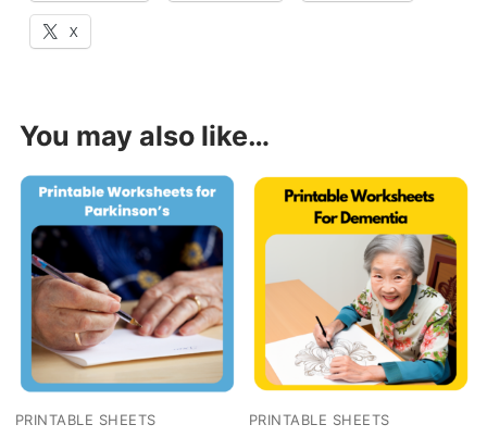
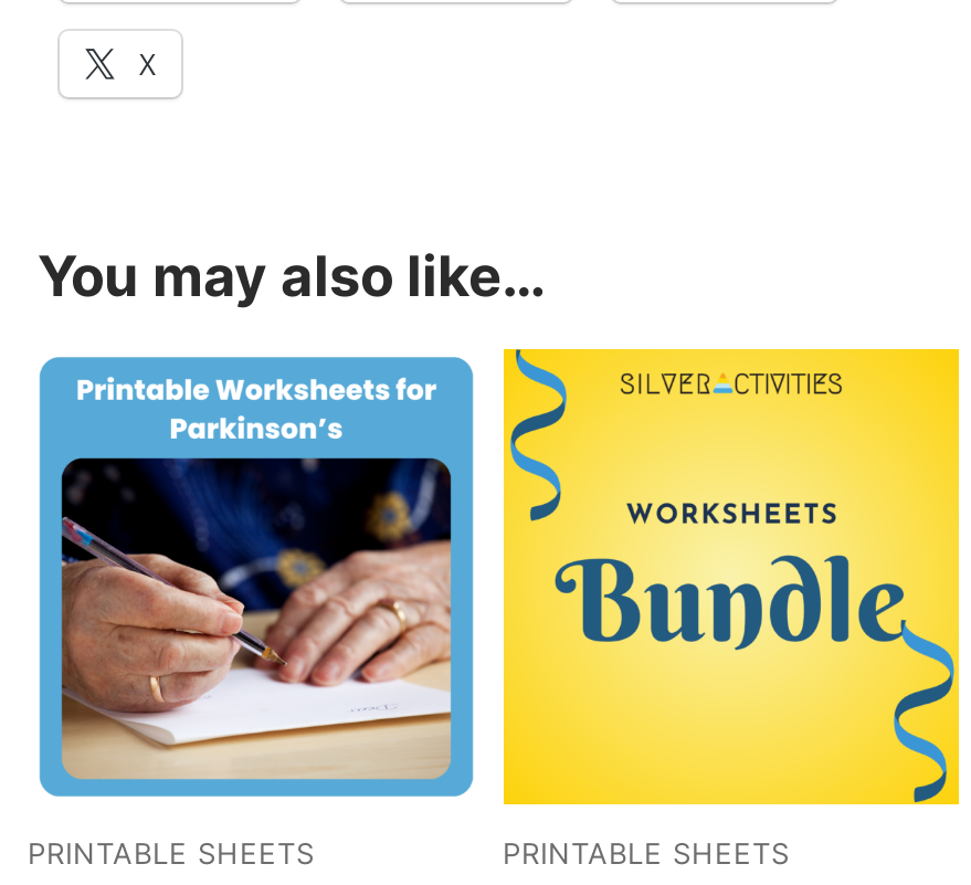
[249,172,473,396] [image] -> [502,347,961,807] [image]

